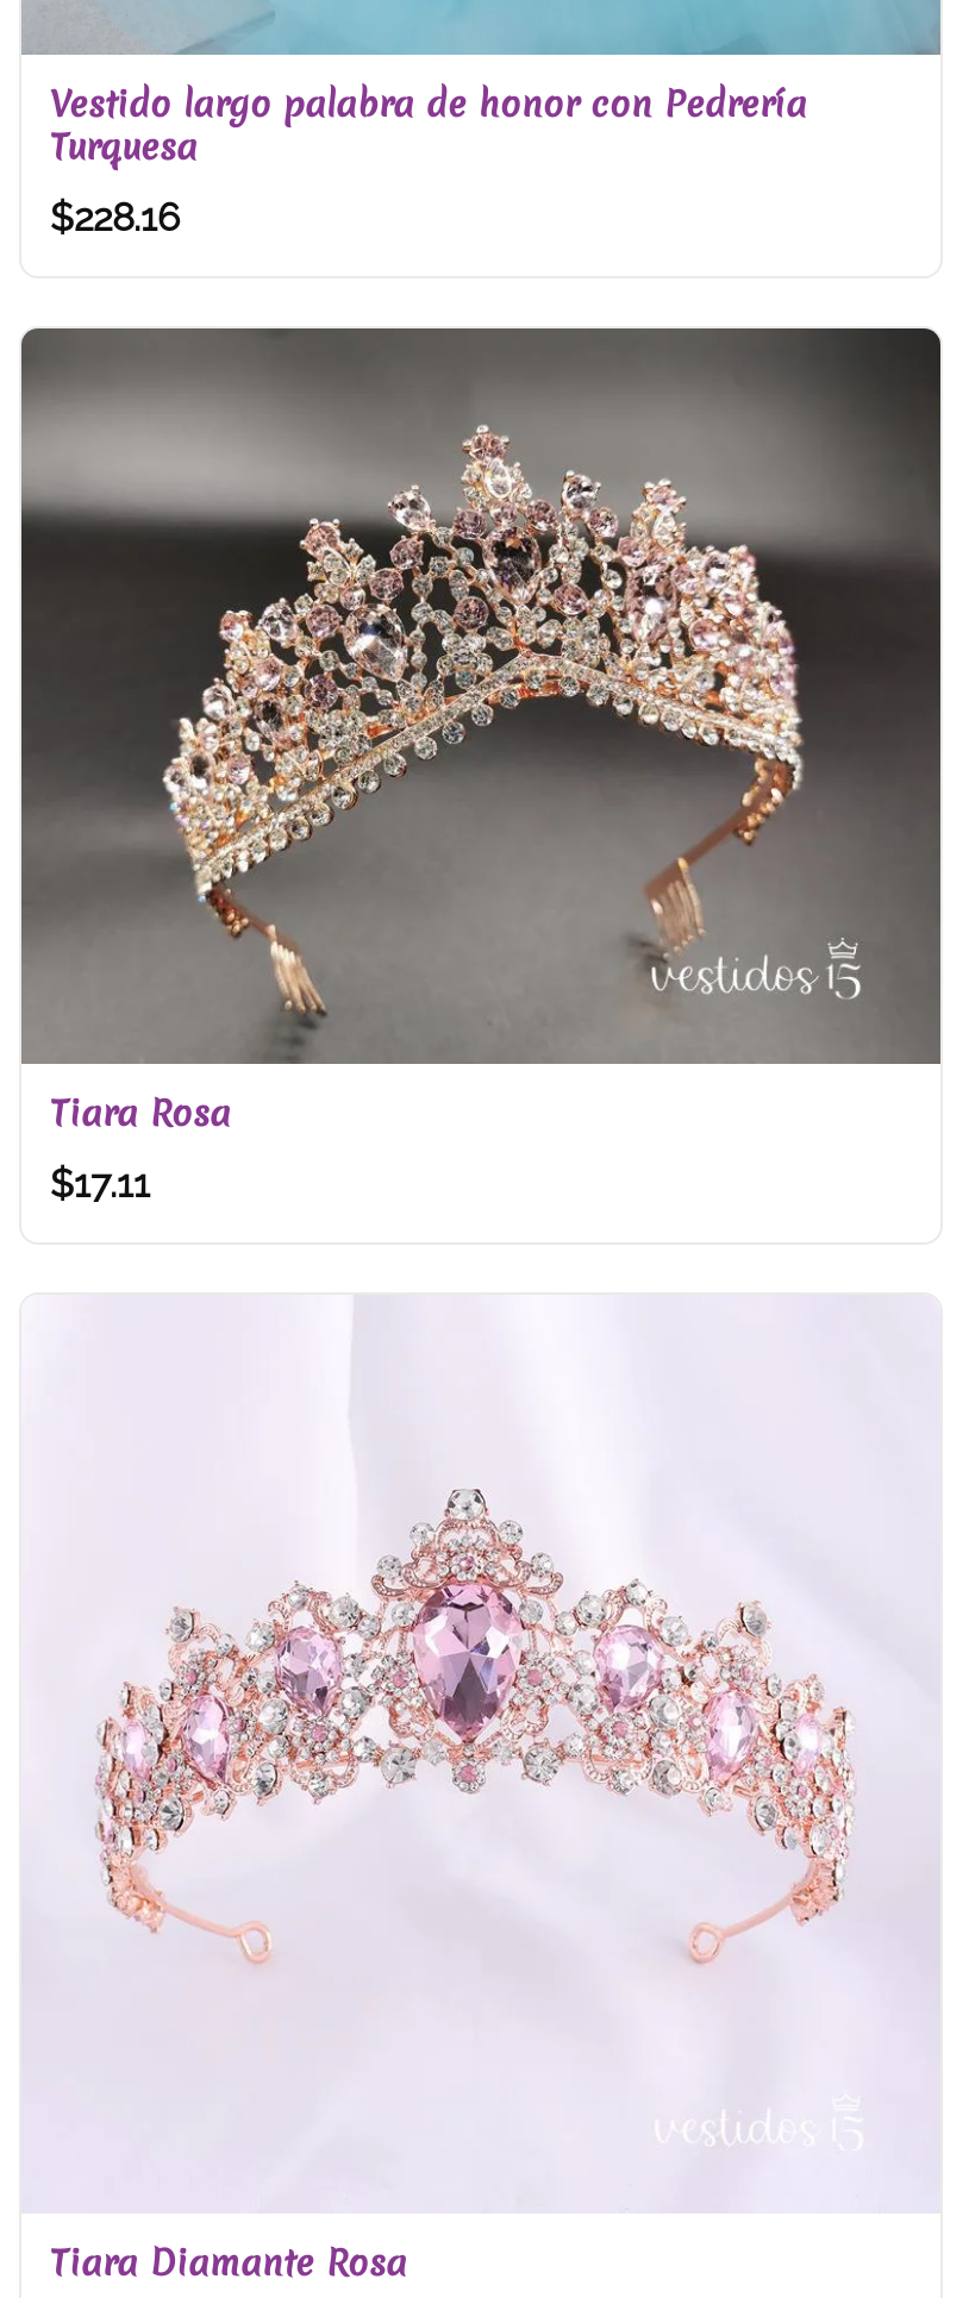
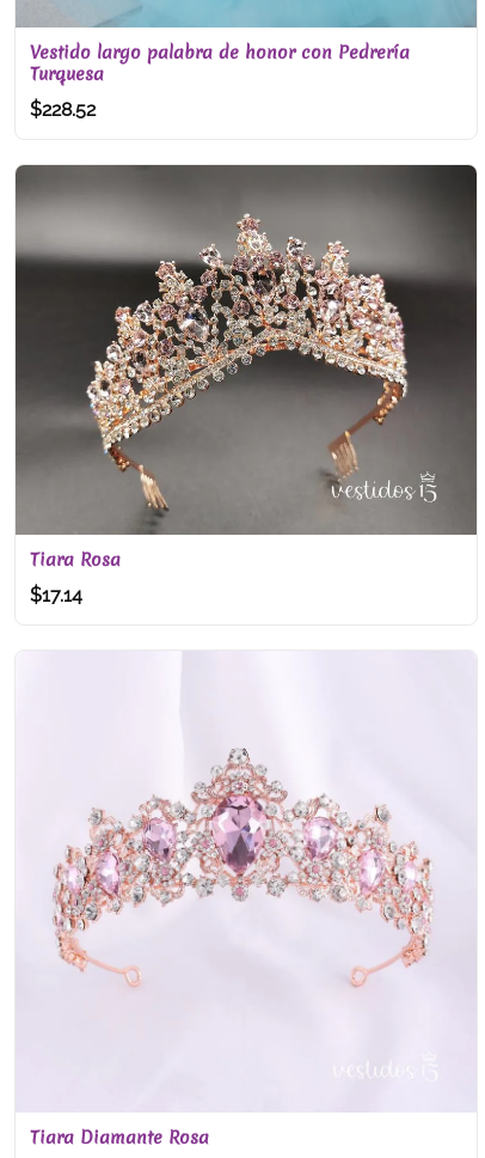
[50,195,181,240] $228.16 -> [30,98,96,121] $228.52
[50,1161,150,1206] $17.11 -> [30,583,82,606] $17.14

